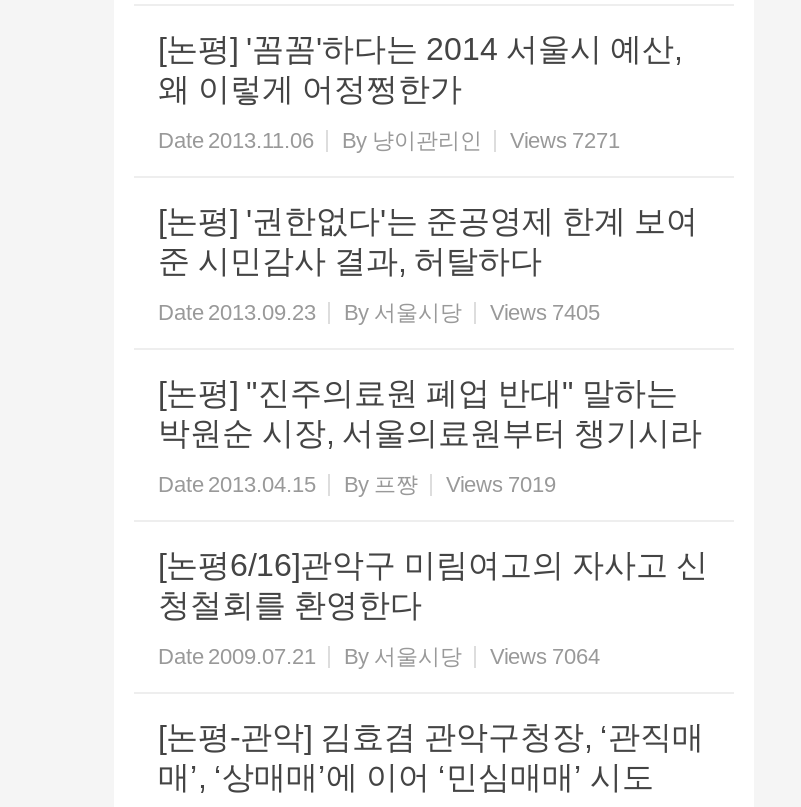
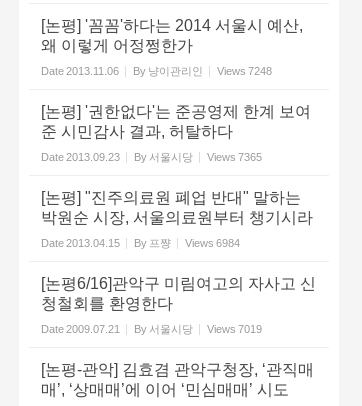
[158,128,620,152] Date 2013.11.06 By 냥이관리인 Views 7271 -> [41,65,272,77] Date 2013.11.06 By 냥이관리인 Views 7248
[158,300,600,324] Date 2013.09.23 By 서울시당 Views 7405 -> [41,151,262,163] Date 2013.09.23 By 서울시당 Views 7365
[446,472,556,496] Views 7019 -> [185,237,240,249] Views 6984
[158,644,600,668] Date 2009.07.21 By 서울시당 Views 7064 -> [41,323,262,335] Date 2009.07.21 By 서울시당 Views 7019

